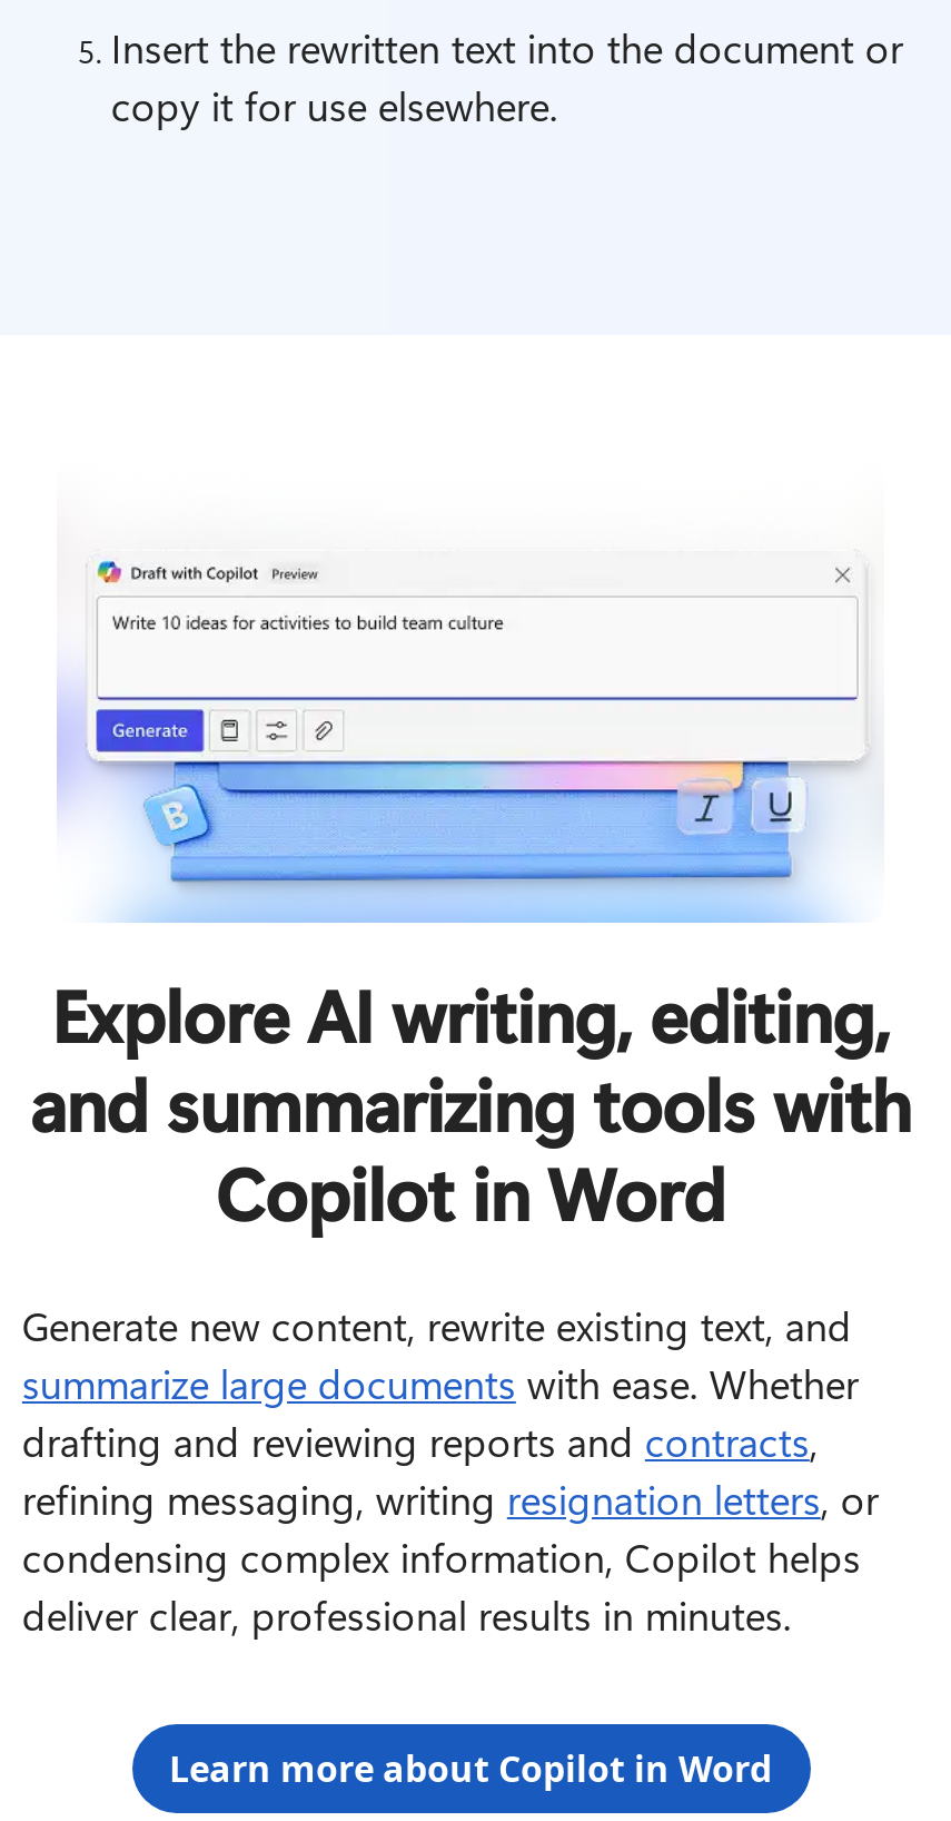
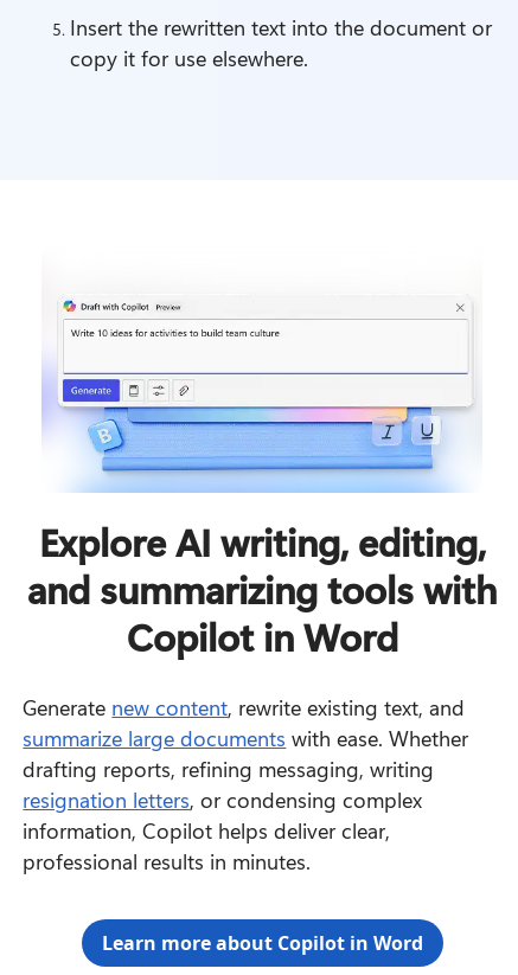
[22,1415,878,1642] drafting and reviewing reports and contracts, | refining messaging, writing resignation letters, or | condensing complex information, Copilot helps | deliver clear, professional results in minutes. -> [23,755,440,875] drafting reports, refining messaging, writing | resignation letters, or condensing complex | information, Copilot helps deliver clear, | professional results in minutes.

